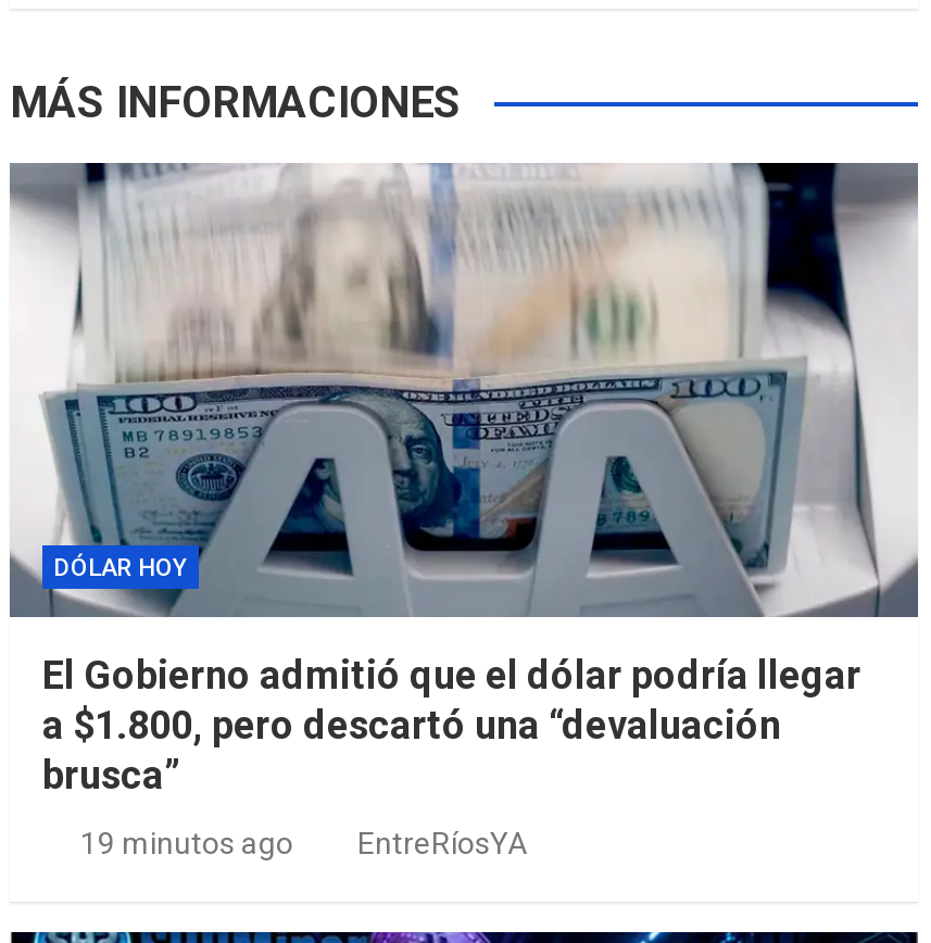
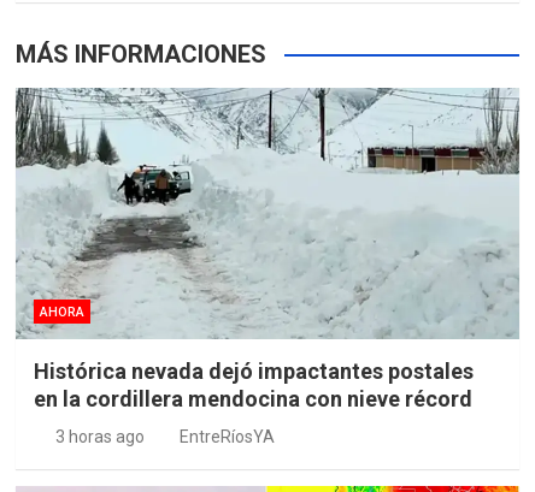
[10,161,918,617] [image] | DÓLAR HOY -> [14,88,521,338] [image] | AHORA
[42,652,861,798] El Gobierno admitió que el dólar podría llegar | a $1.800, pero descartó una “devaluación | brusca” -> [34,359,474,412] Histórica nevada dejó impactantes postales | en la cordillera mendocina con nieve récord
[80,826,529,861] 19 minutos ago EntreRíosYA -> [55,427,275,447] 3 horas ago EntreRíosYA

